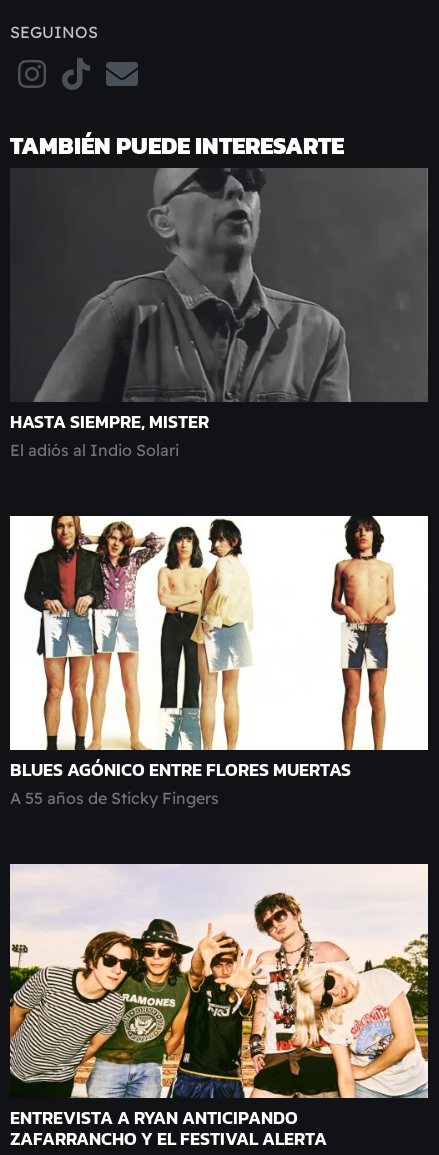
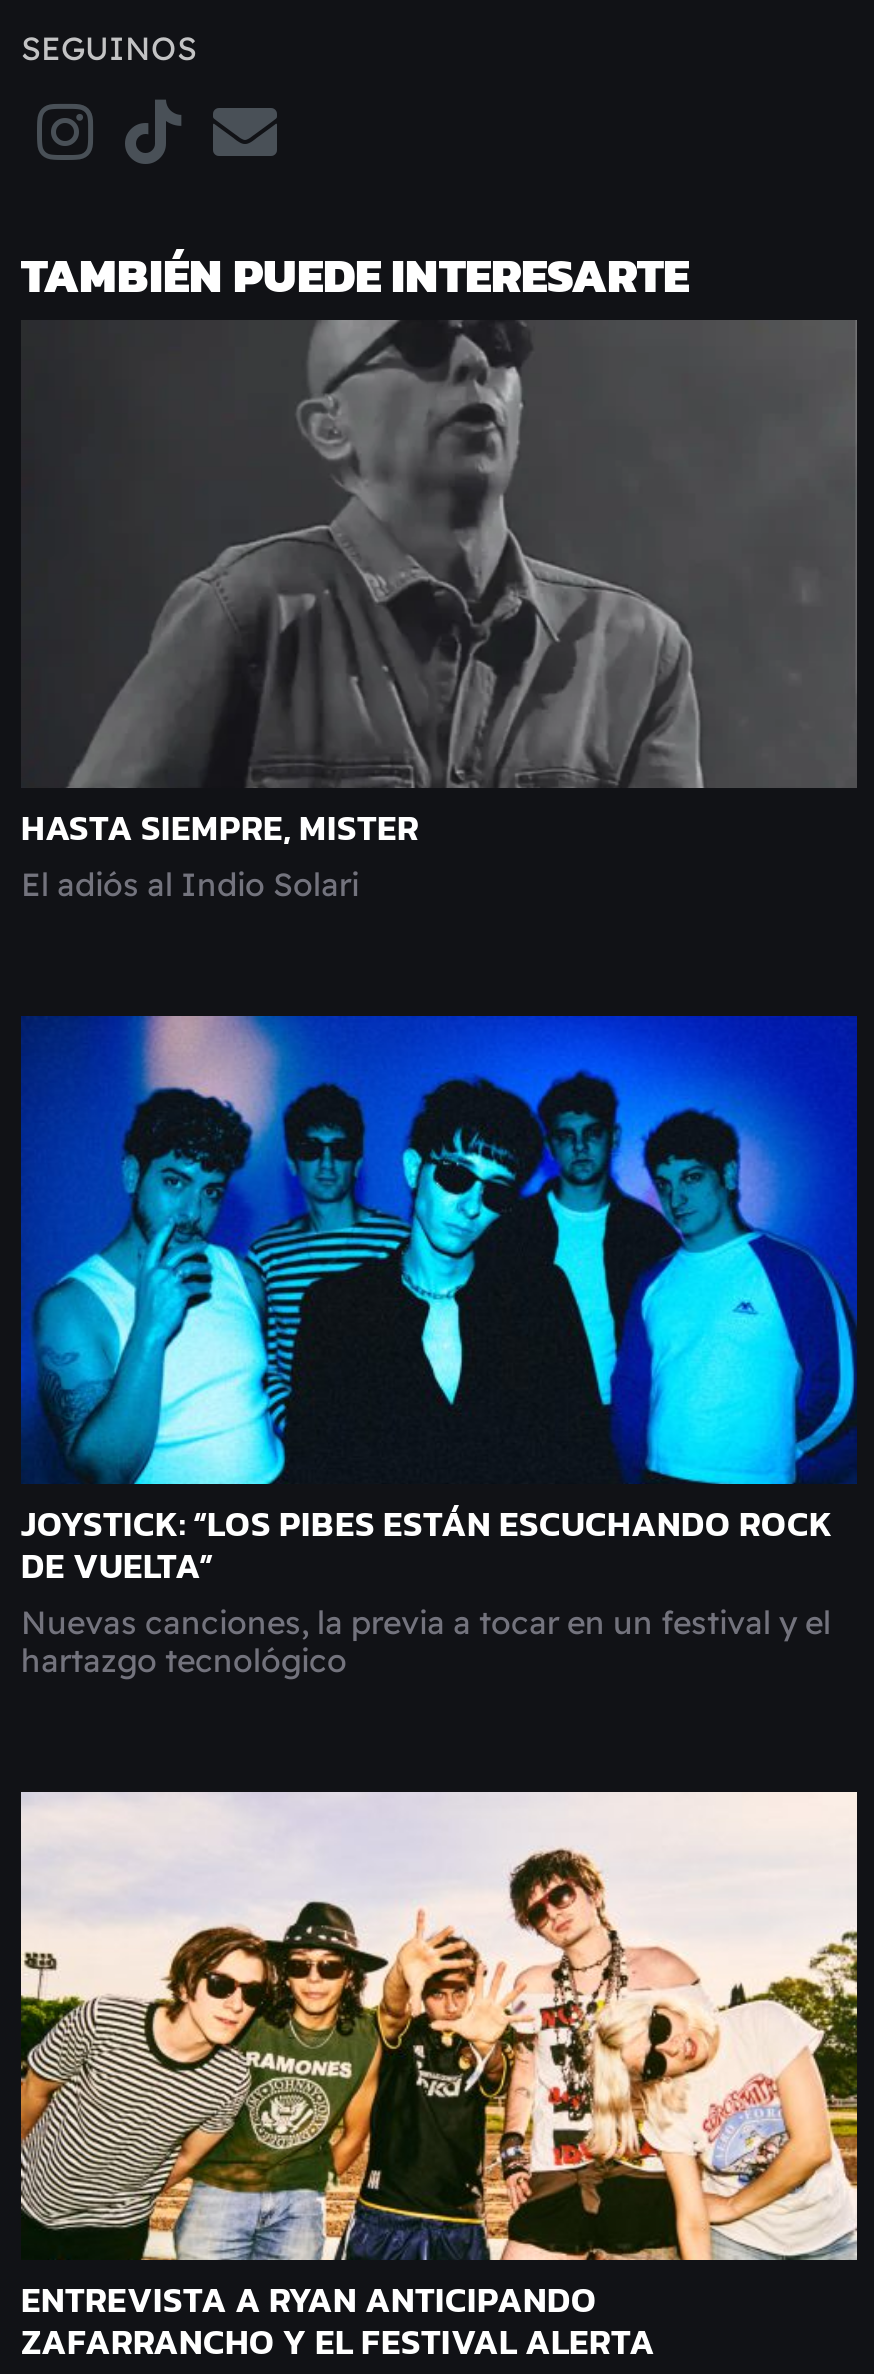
[9,515,429,710] [image] -> [19,1014,859,1484] [image]
[10,757,351,808] BLUES AGÓNICO ENTRE FLORES MUERTAS | A 55 años de Sticky Fingers -> [21,1498,833,1680] JOYSTICK: “LOS PIBES ESTÁN ESCUCHANDO ROCK | DE VUELTA” | Nuevas canciones, la previa a tocar en un festival y el | hartazgo tecnológico

